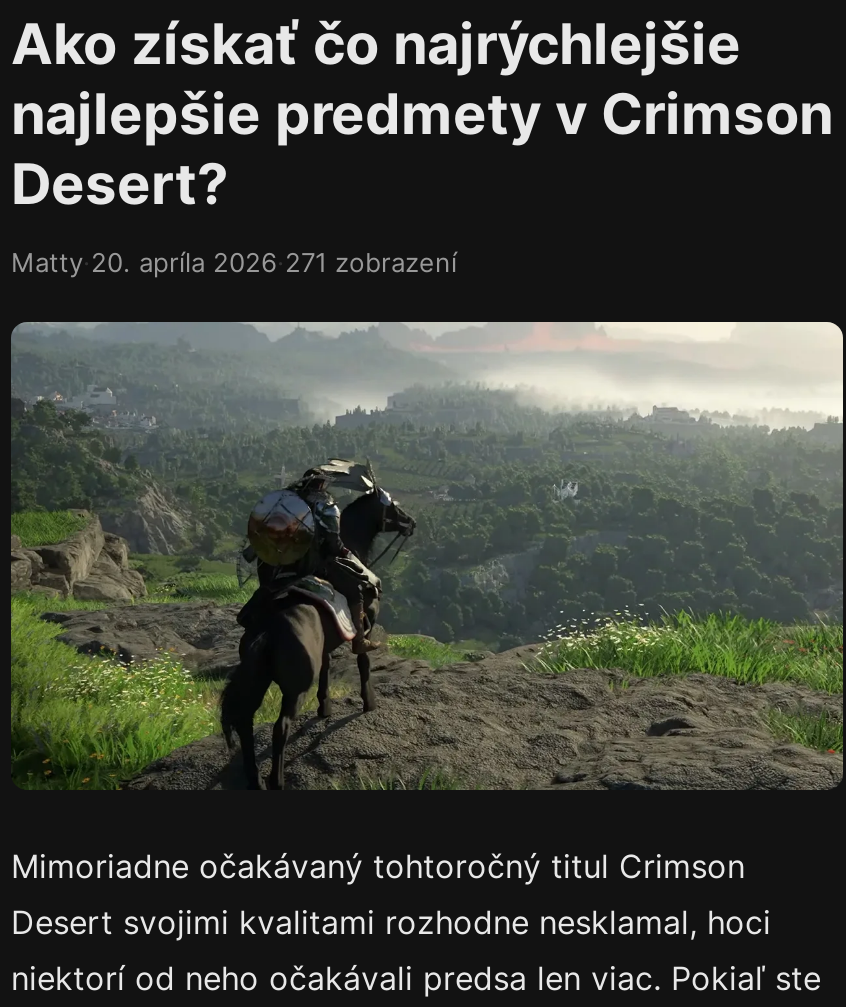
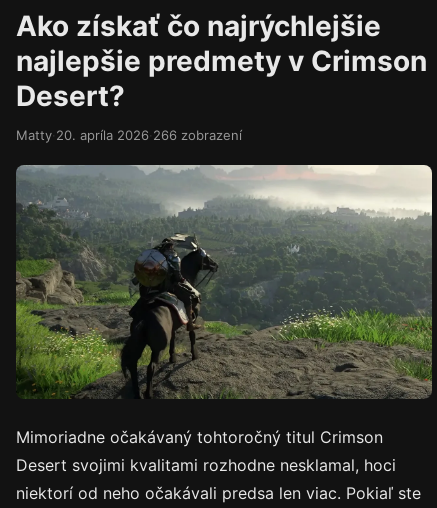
[11,246,457,278] Matty · 20. apríla 2026 · 271 zobrazení -> [16,127,242,143] Matty · 20. apríla 2026 · 266 zobrazení

